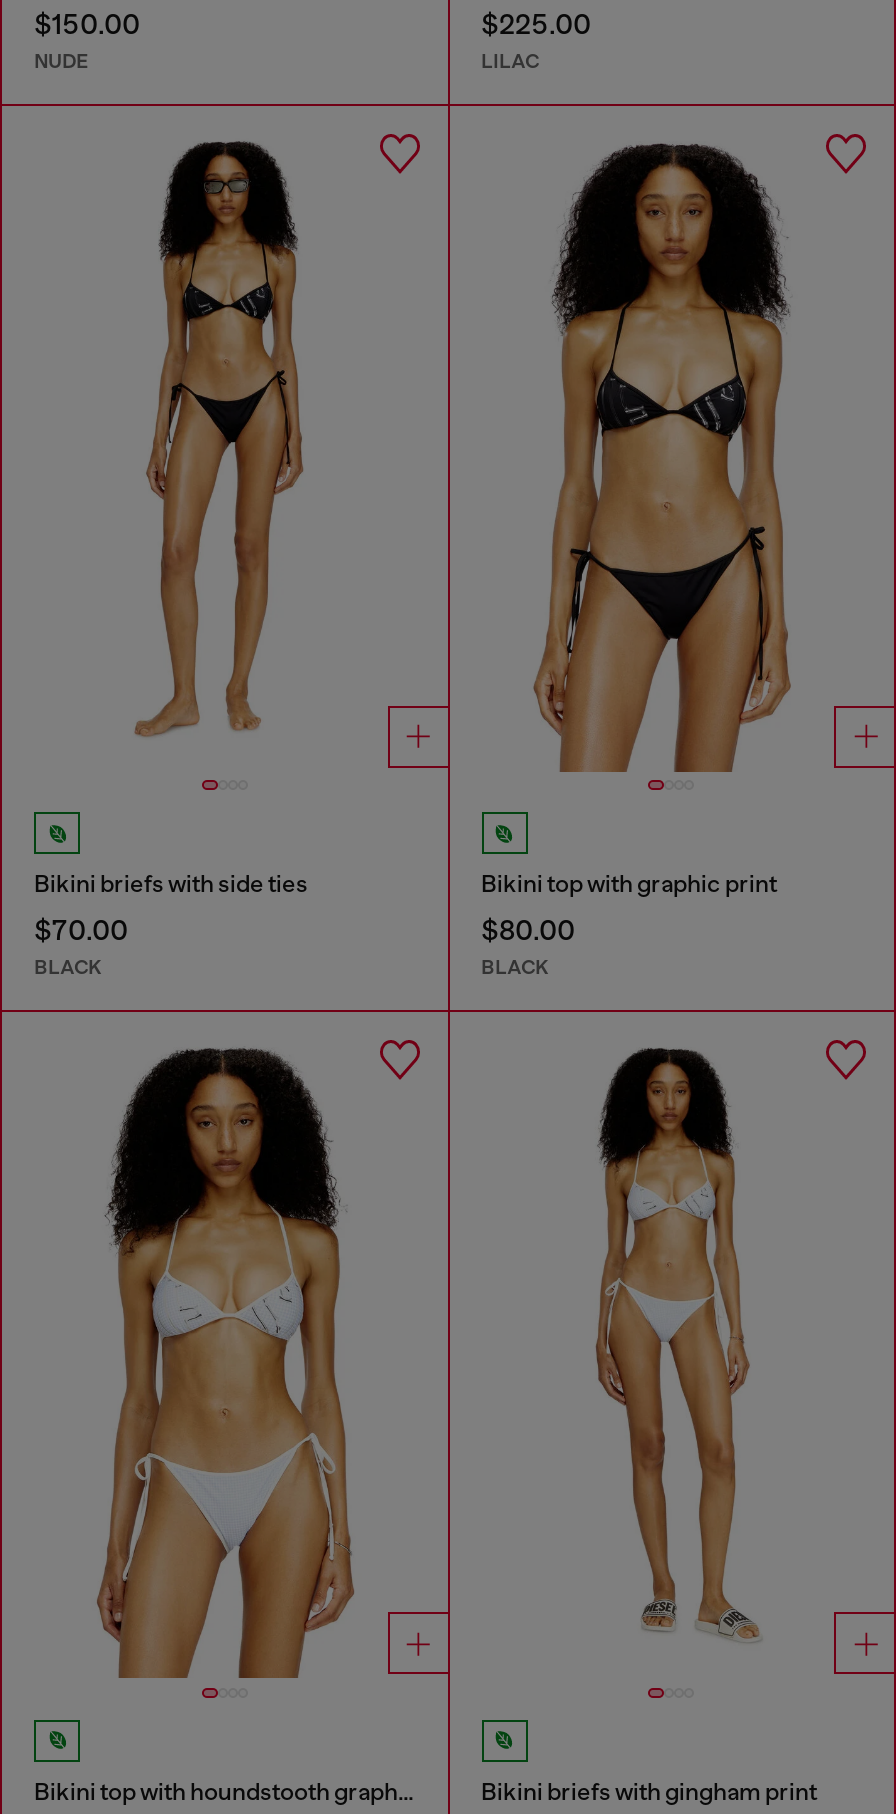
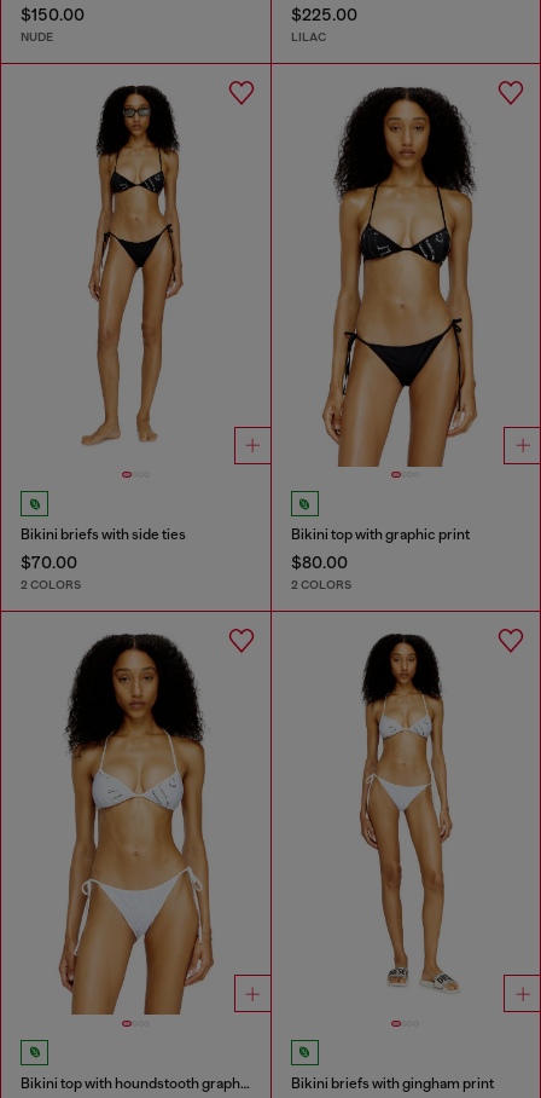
[34,954,102,980] BLACK -> [21,577,81,592] 2 COLORS
[481,954,549,980] BLACK -> [290,577,351,592] 2 COLORS

